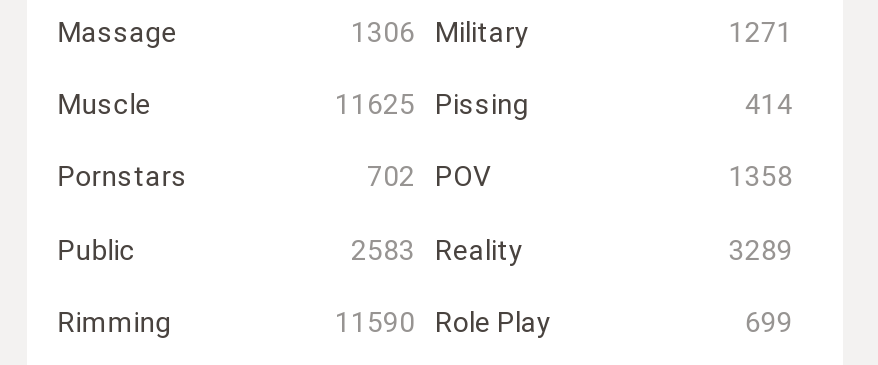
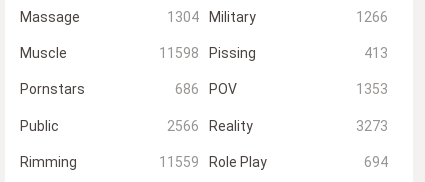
[351,16,529,48] 1306 Military -> [167,9,256,25] 1304 Military
[729,16,793,48] 1271 -> [356,9,388,25] 1266
[335,88,529,120] 11625 Pissing -> [159,45,256,61] 11598 Pissing
[745,88,793,120] 414 -> [364,45,388,61] 413
[367,161,491,193] 702 POV -> [175,81,237,97] 686 POV
[729,161,793,193] 1358 -> [356,81,388,97] 1353
[351,233,523,265] 2583 Reality -> [167,117,253,133] 2566 Reality
[729,233,793,265] 3289 -> [356,117,388,133] 3273
[335,305,551,337] 11590 Role Play -> [159,154,267,170] 11559 Role Play
[745,305,793,337] 699 -> [364,154,388,170] 694

